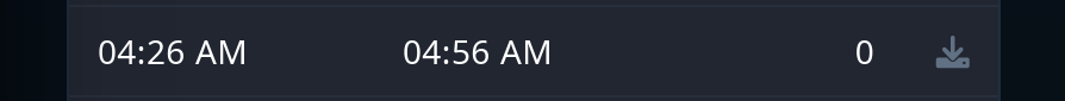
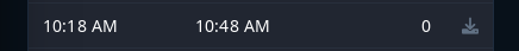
[98,29,248,74] 04:26 AM -> [43,14,118,37] 10:18 AM
[403,29,553,74] 04:56 AM -> [195,14,271,37] 10:48 AM

